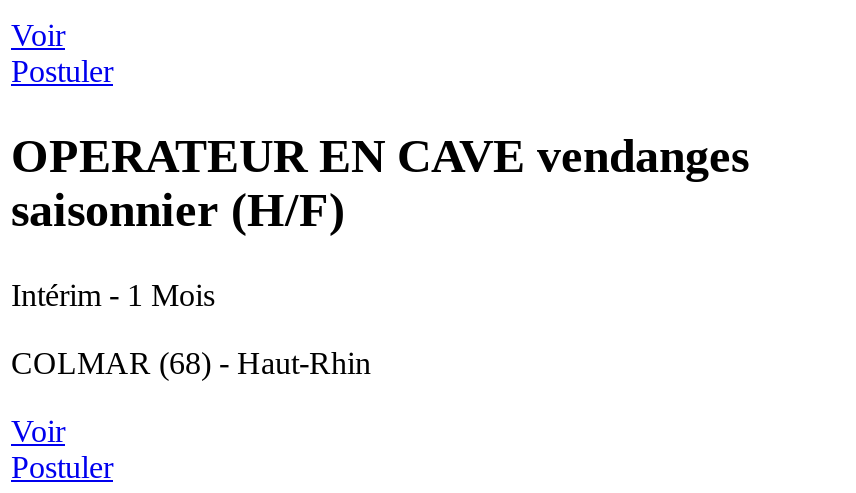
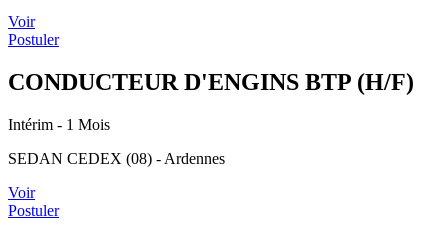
[11,130,749,236] OPERATEUR EN CAVE vendanges | saisonnier (H/F) -> [8,69,414,95] CONDUCTEUR D'ENGINS BTP (H/F)
[11,345,371,379] COLMAR (68) - Haut-Rhin -> [8,150,225,167] SEDAN CEDEX (08) - Ardennes

